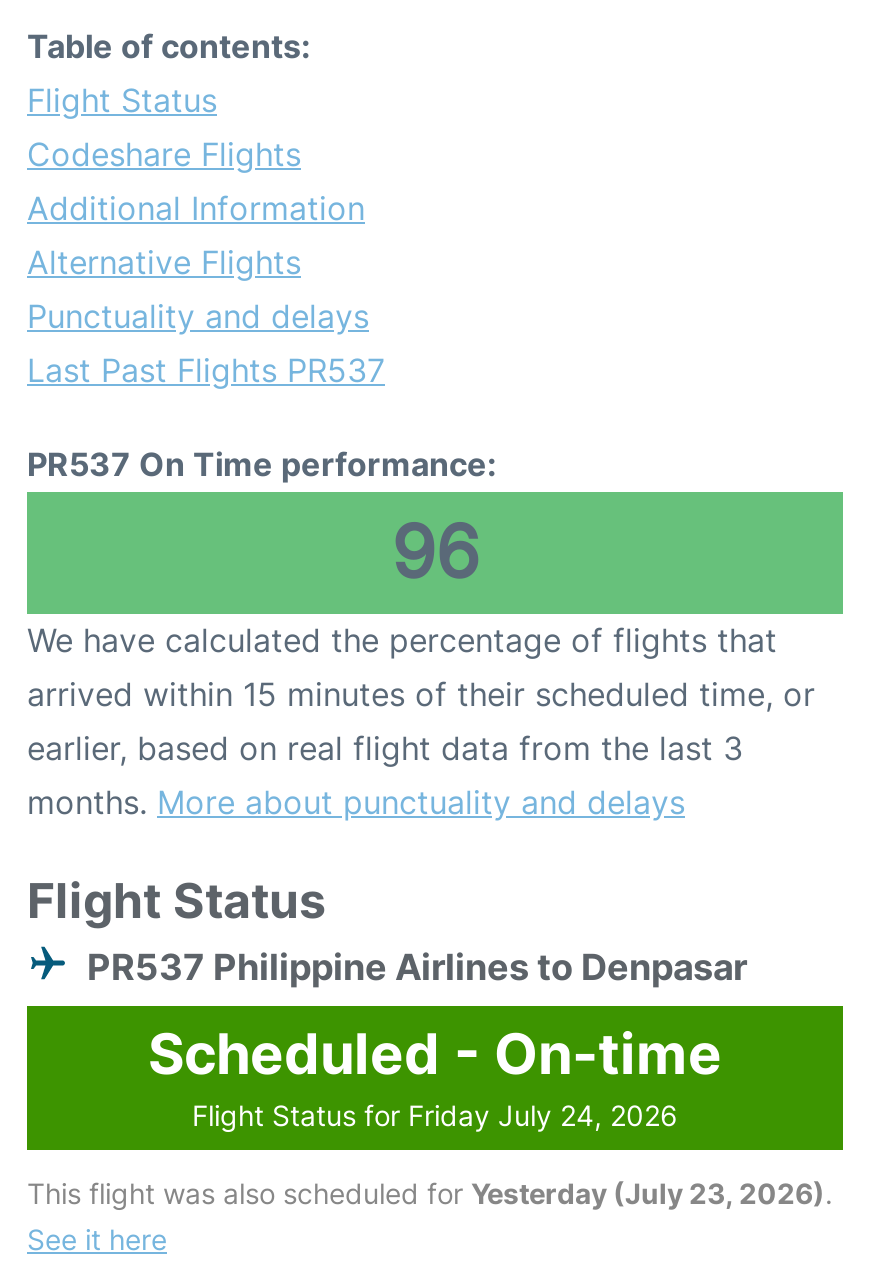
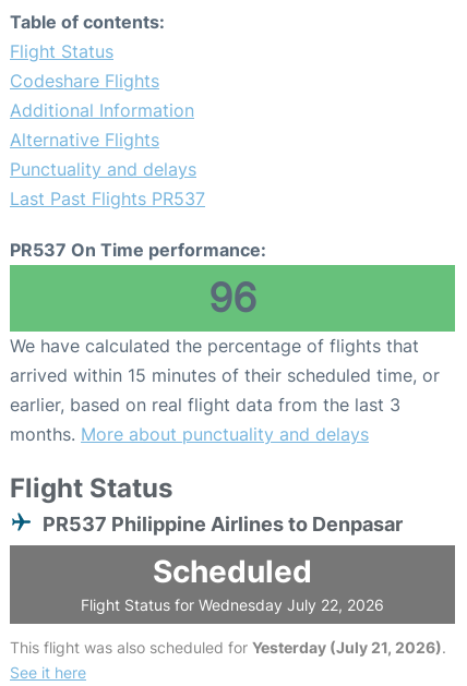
[148,1020,722,1132] Scheduled - On-time | Flight Status for Friday July 24, 2026 -> [81,553,384,614] Scheduled | Flight Status for Wednesday July 22, 2026
[27,1176,833,1210] This flight was also scheduled for Yesterday (July 23, 2026). -> [10,638,446,657] This flight was also scheduled for Yesterday (July 21, 2026).

